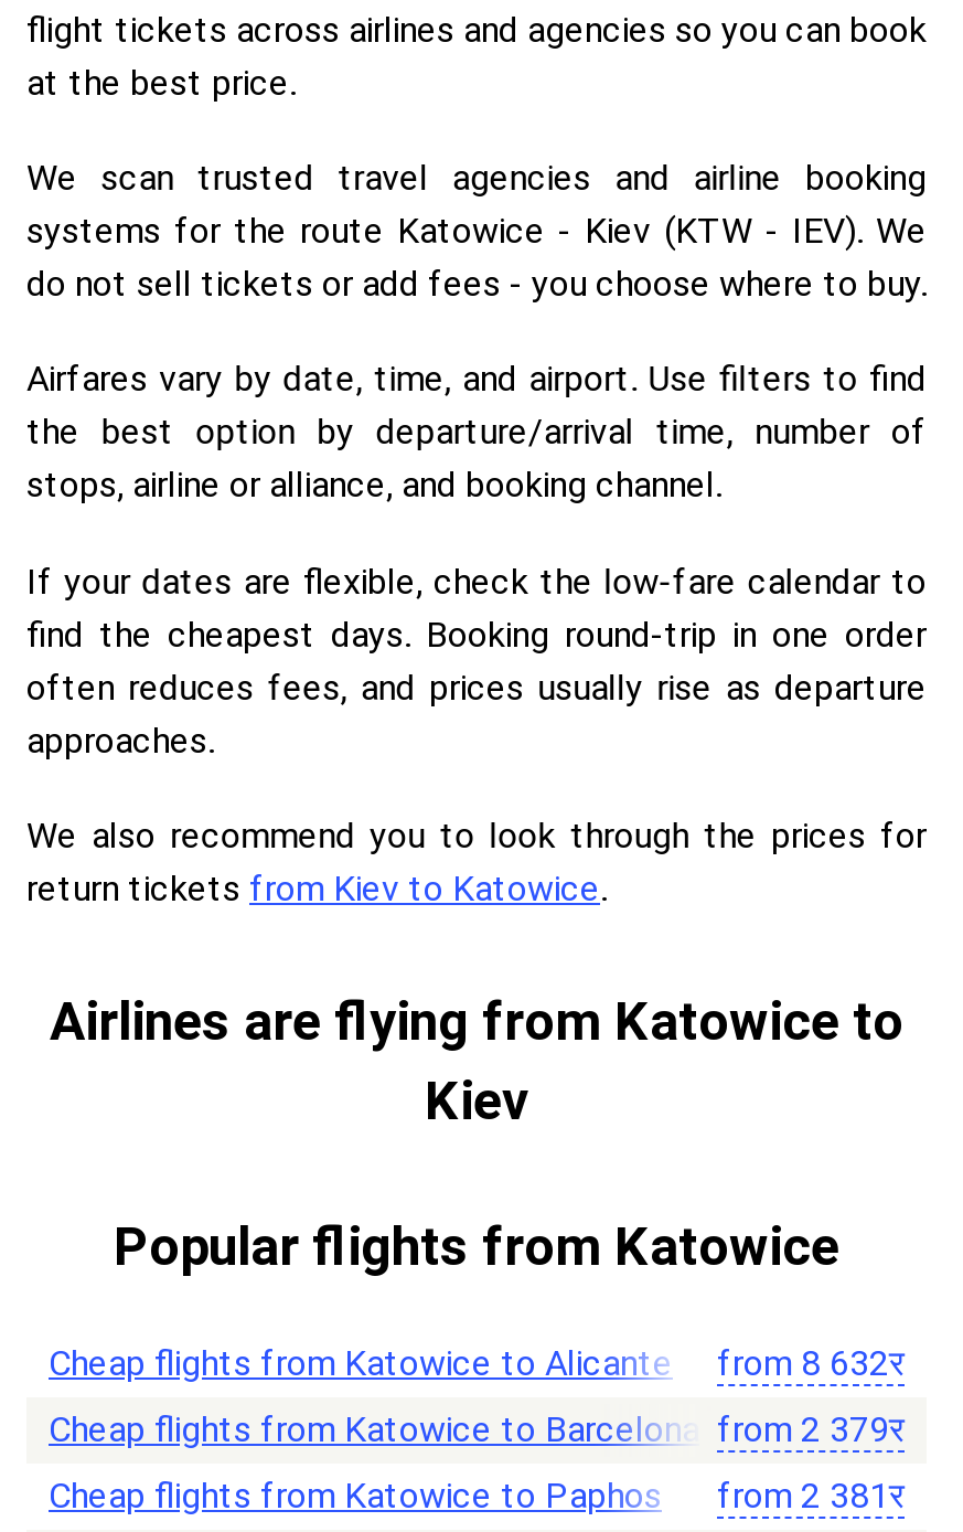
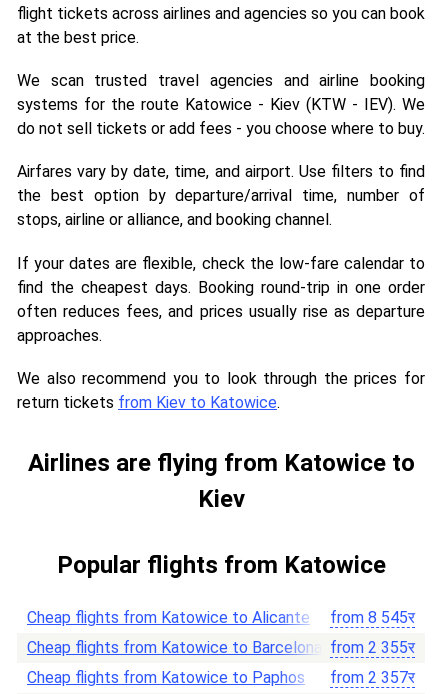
[49,1342,905,1384] Cheap flights from Katowice to Alicante from 8 632र -> [27,608,415,627] Cheap flights from Katowice to Alicante from 8 545र
[49,1408,905,1450] Cheap flights from Katowice to Barcelona from 2 379र -> [27,638,415,657] Cheap flights from Katowice to Barcelona from 2 355र
[49,1474,905,1516] Cheap flights from Katowice to Paphos from 2 381र -> [27,668,415,687] Cheap flights from Katowice to Paphos from 2 357र

